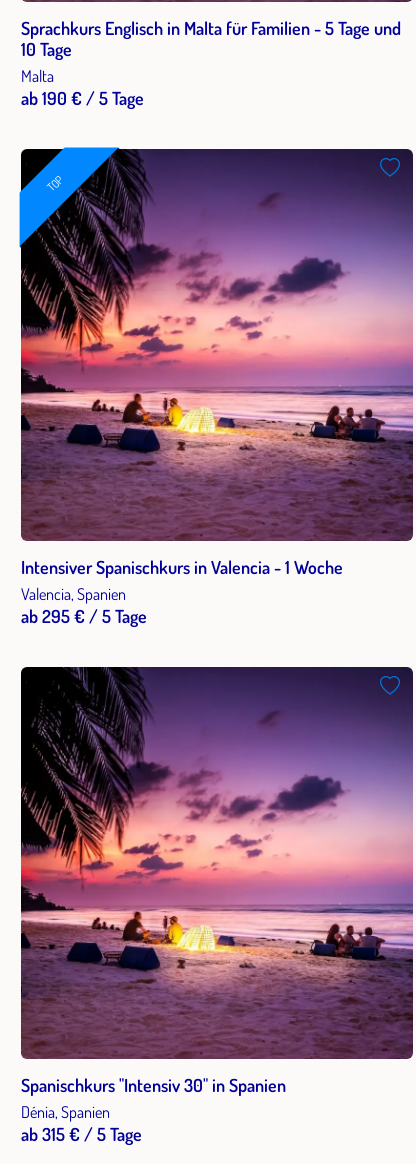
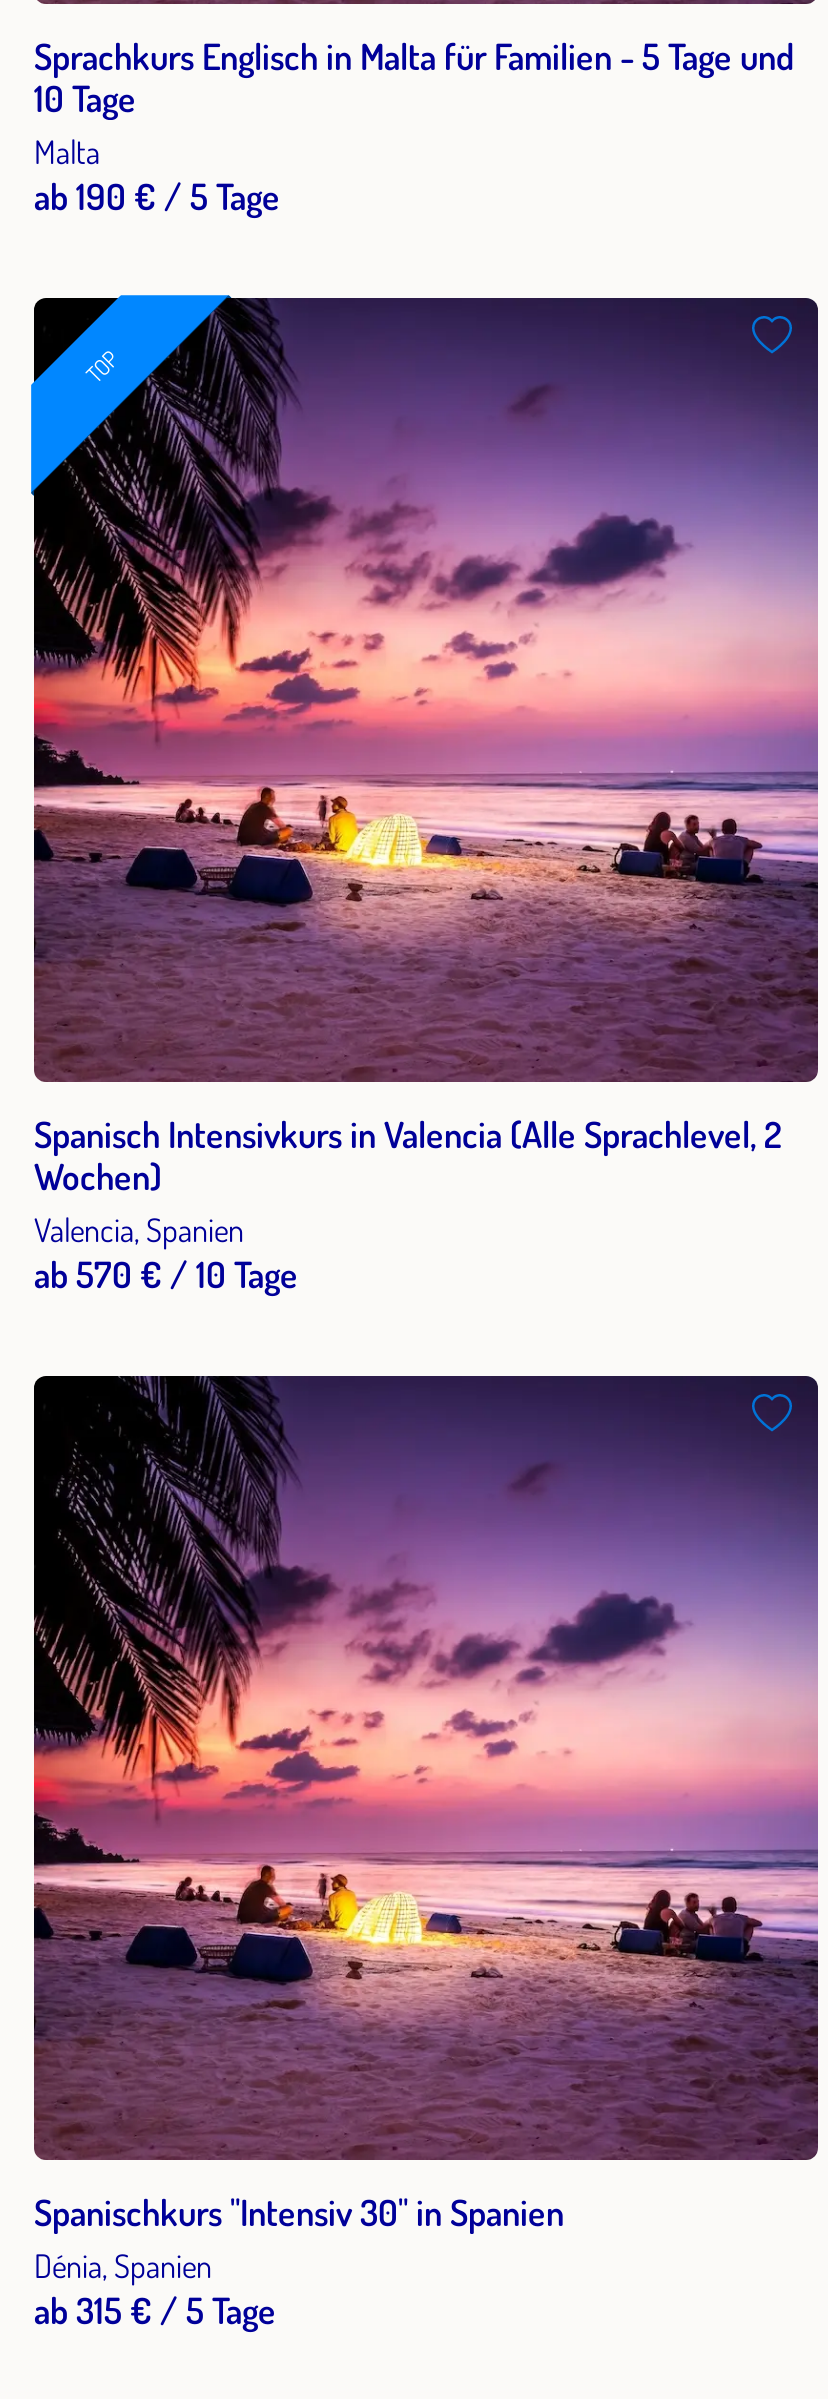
[21,556,343,578] Intensiver Spanischkurs in Valencia - 1 Woche -> [34,1112,782,1198] Spanisch Intensivkurs in Valencia (Alle Sprachlevel, 2 | Wochen)
[21,605,147,627] ab 295 € / 5 Tage -> [34,1252,298,1296] ab 570 € / 10 Tage

